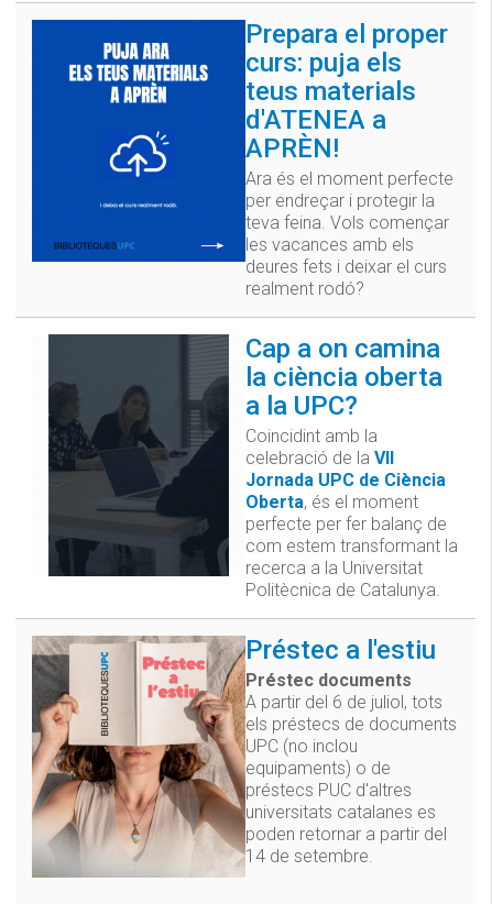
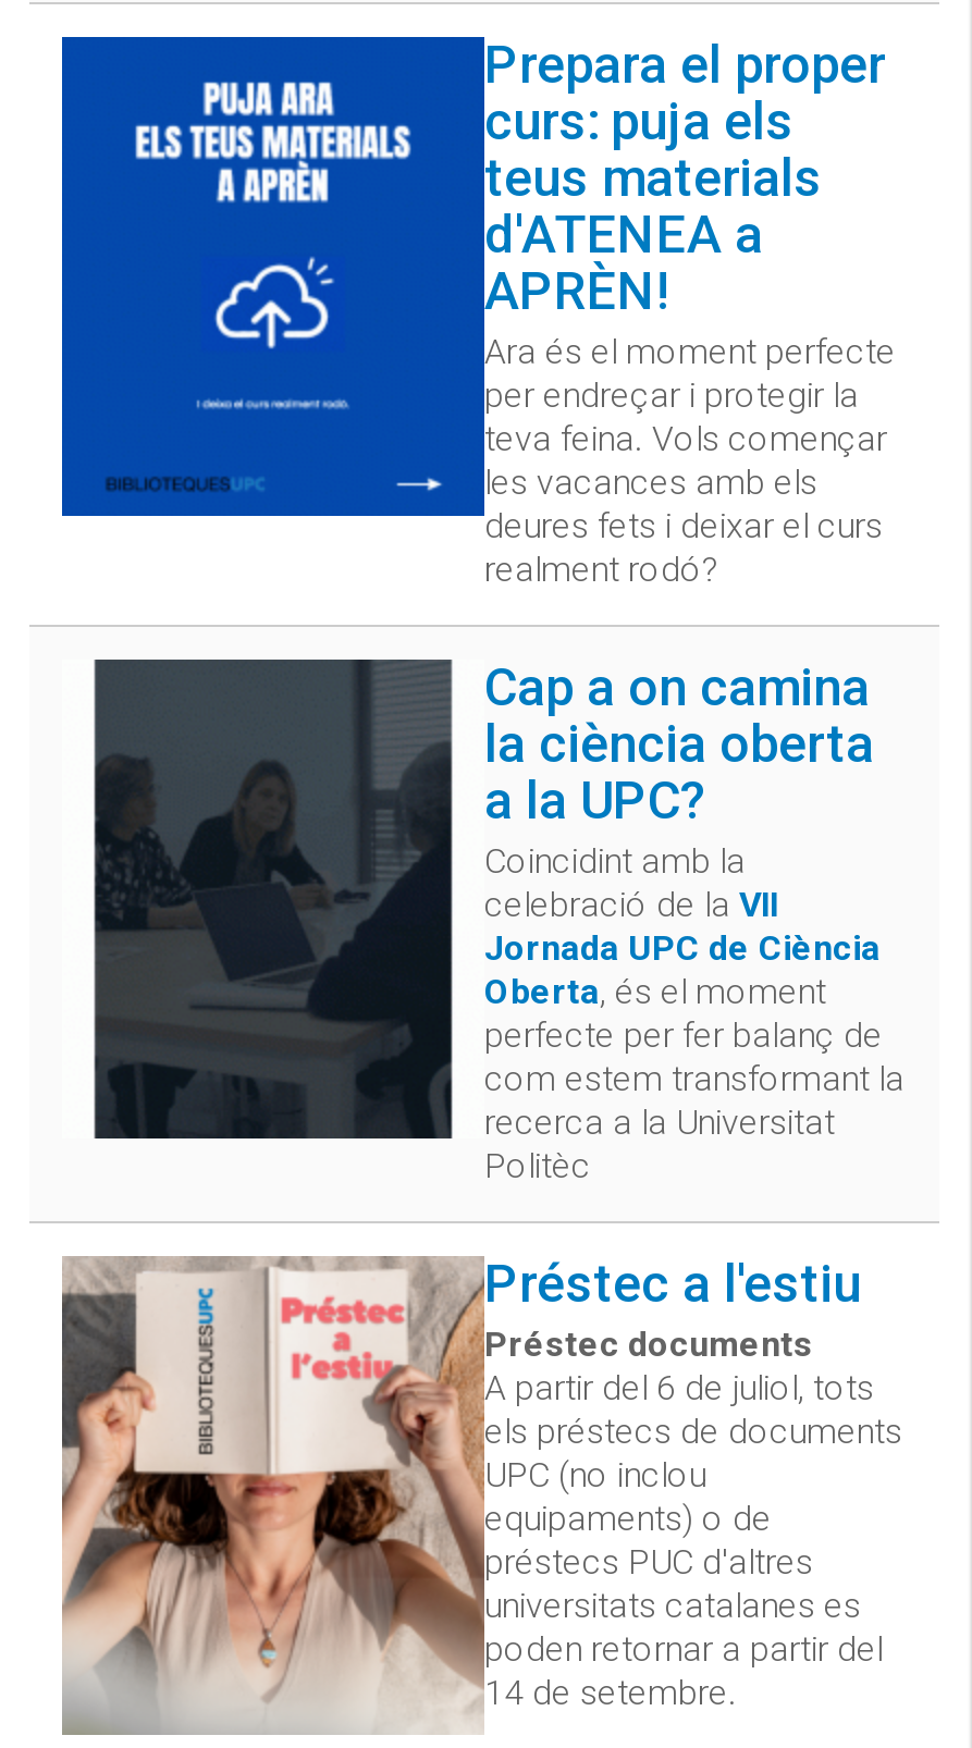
[245,579,440,600] Politècnica de Catalunya. -> [484,1145,591,1186] Politèc

